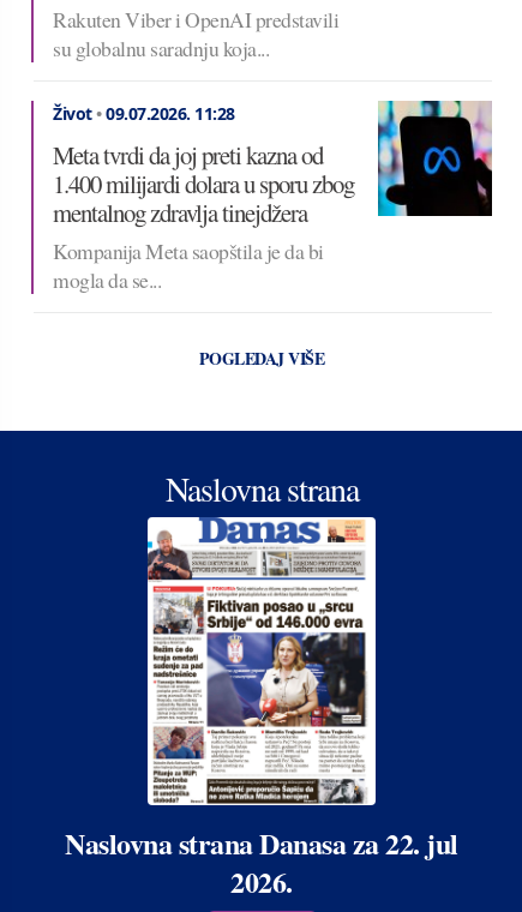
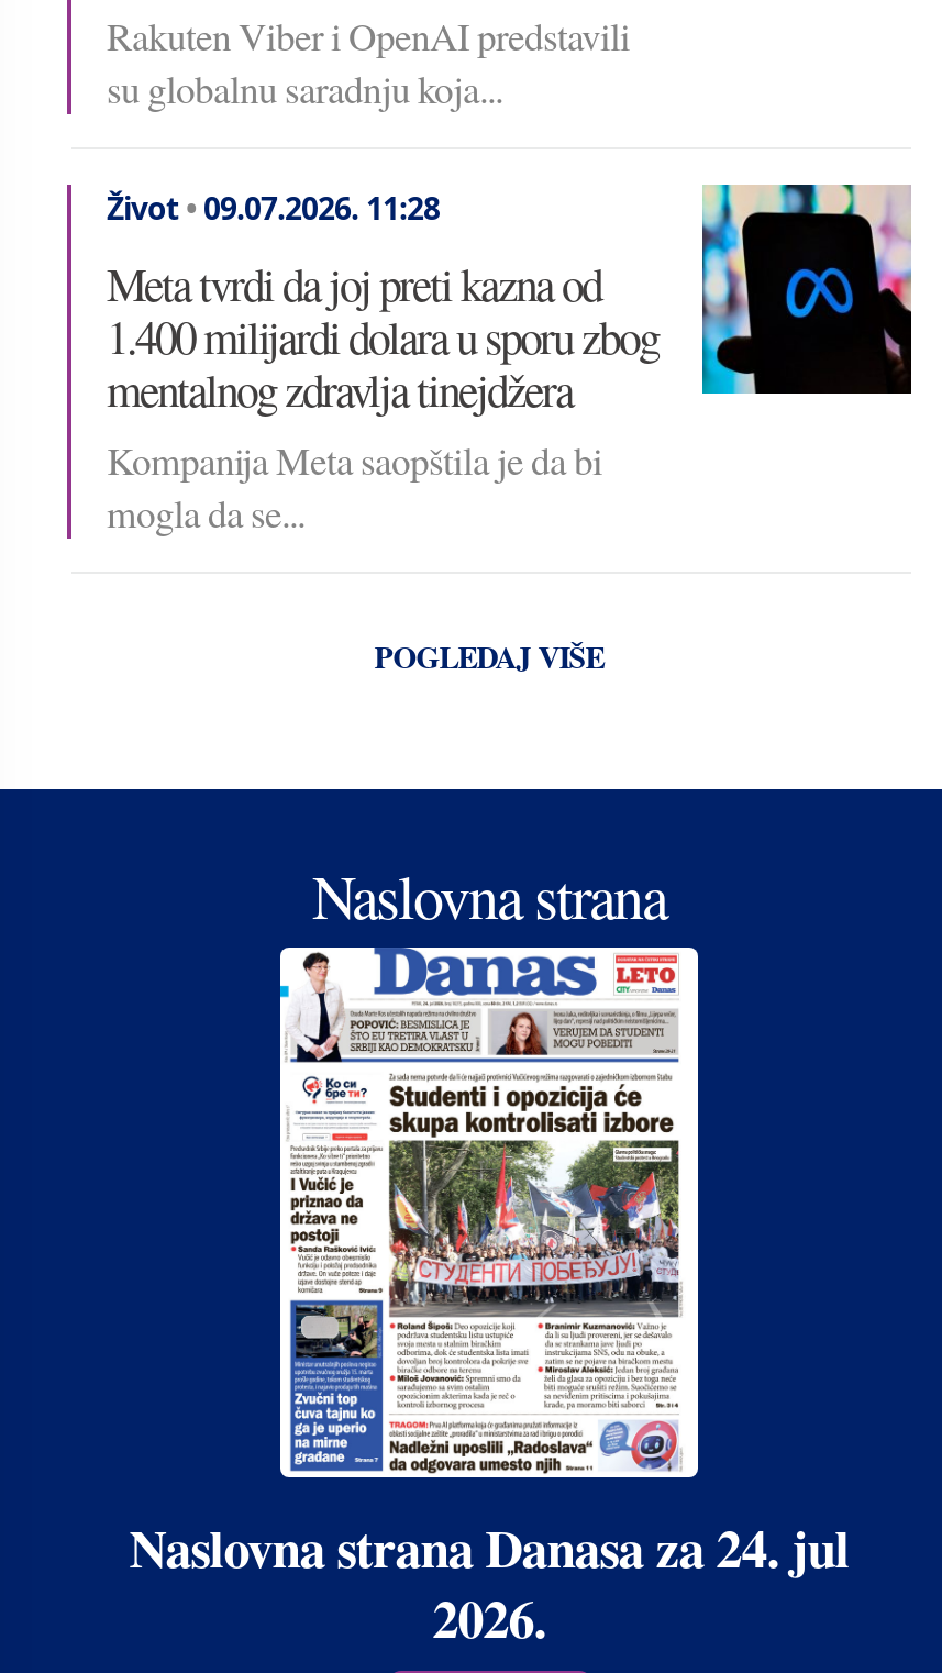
[65,518,458,864] [image] | Naslovna strana Danasa za 22. jul -> [129,952,849,1586] [image] | Naslovna strana Danasa za 24. jul

